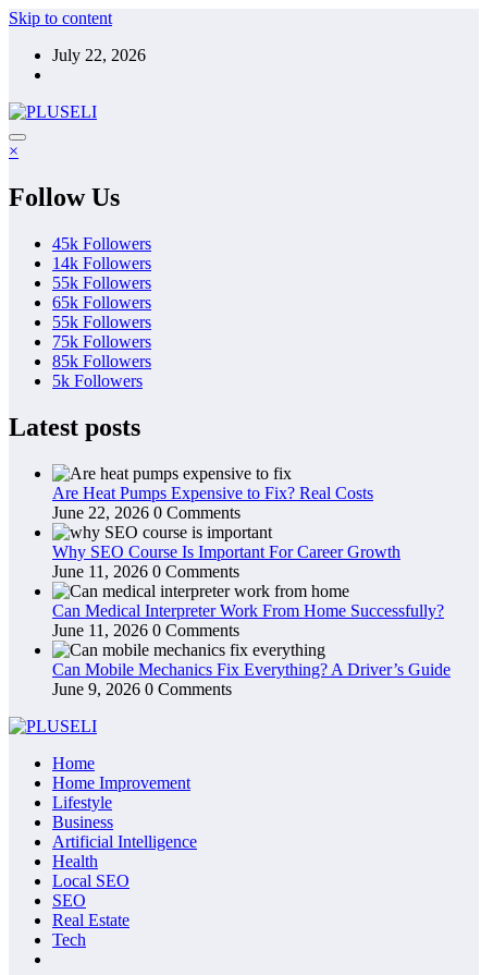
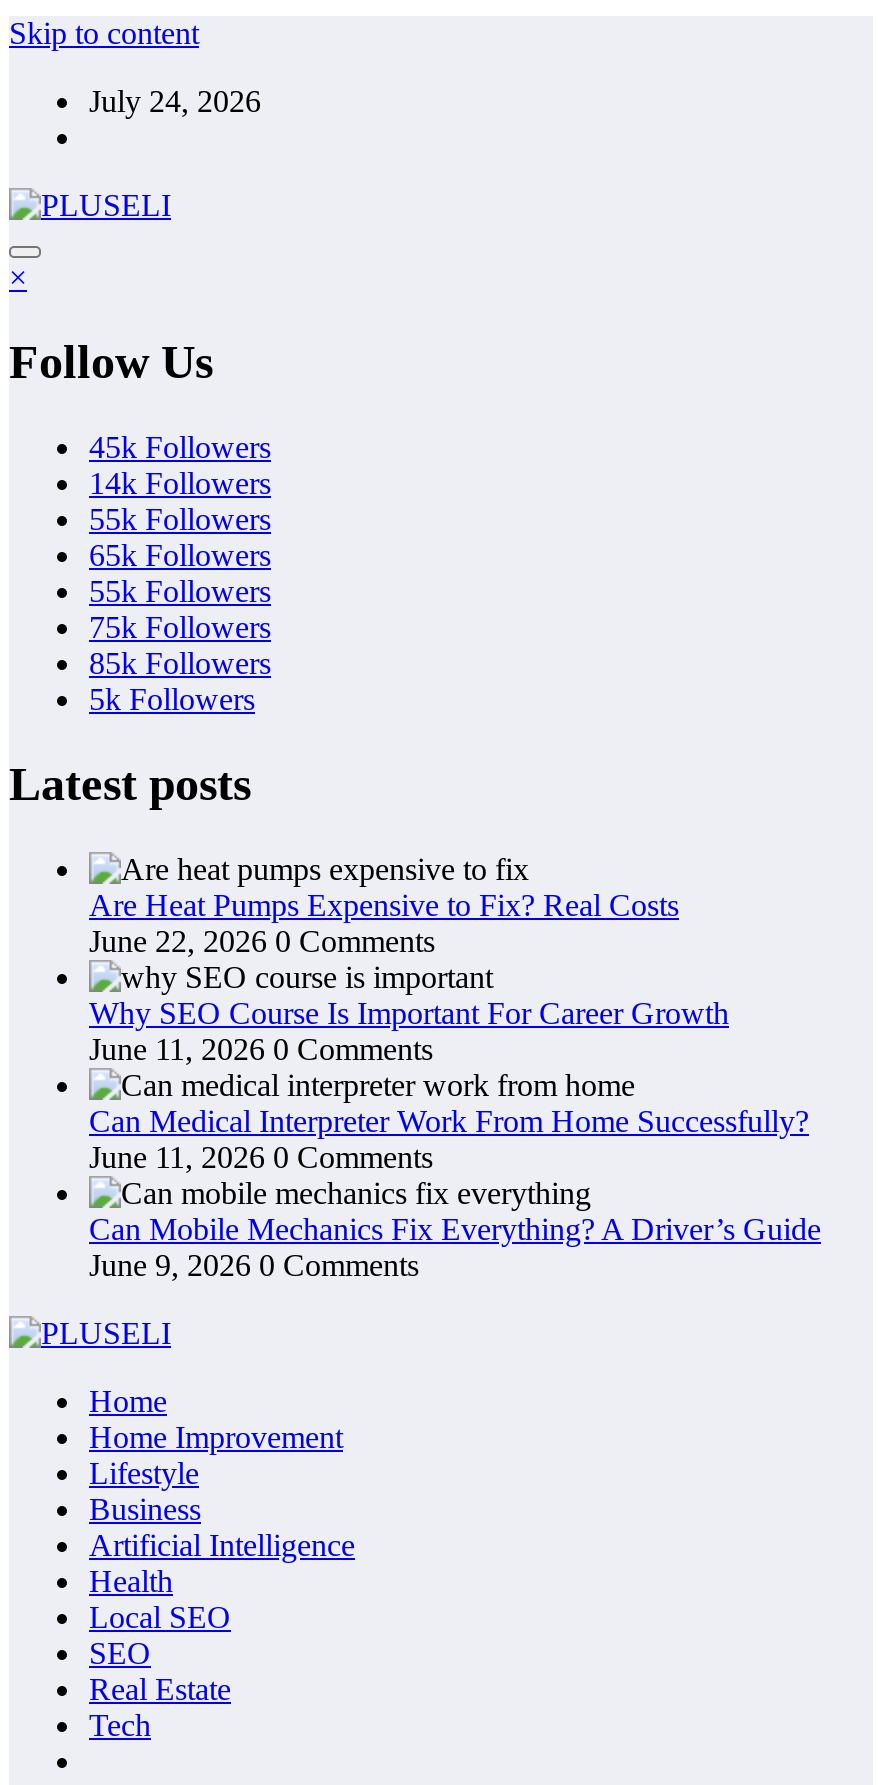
[52,46,146,64] July 22, 2026 -> [89,84,261,118] July 24, 2026

